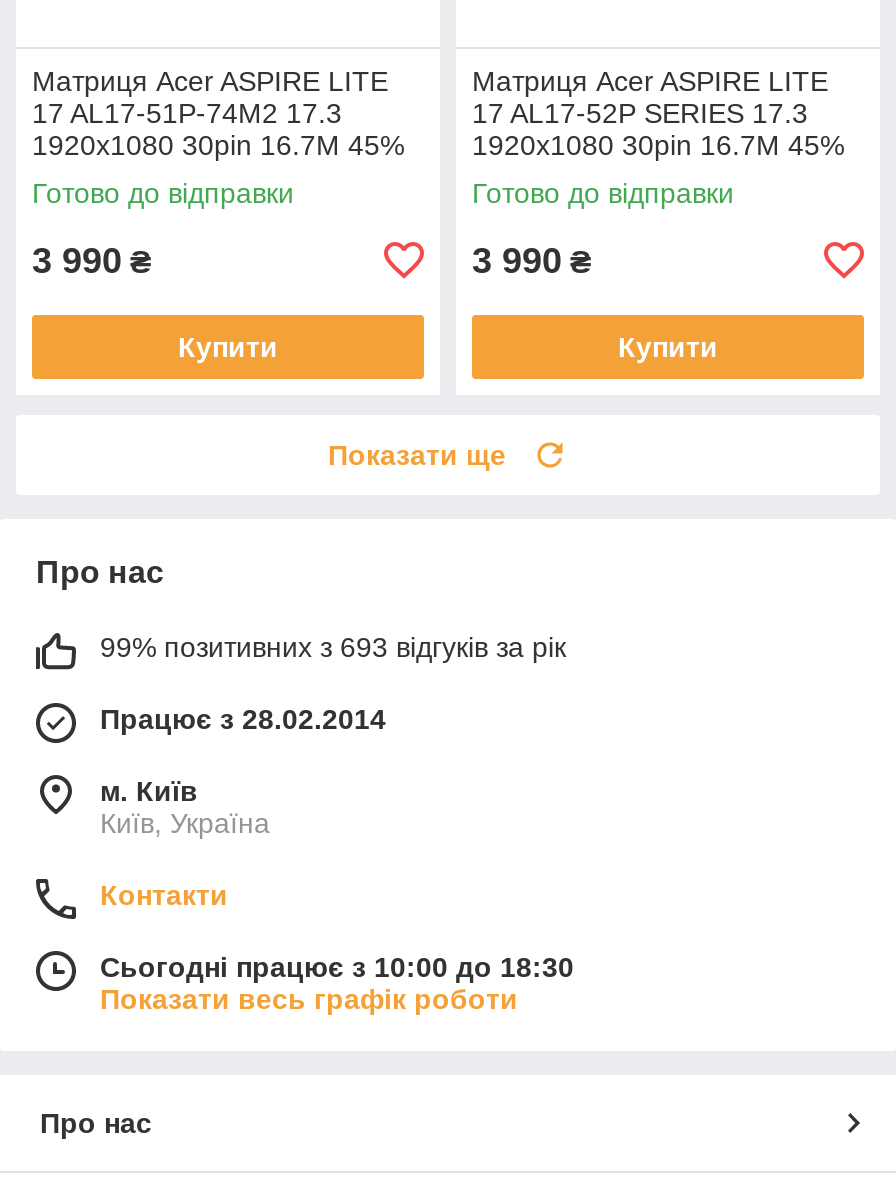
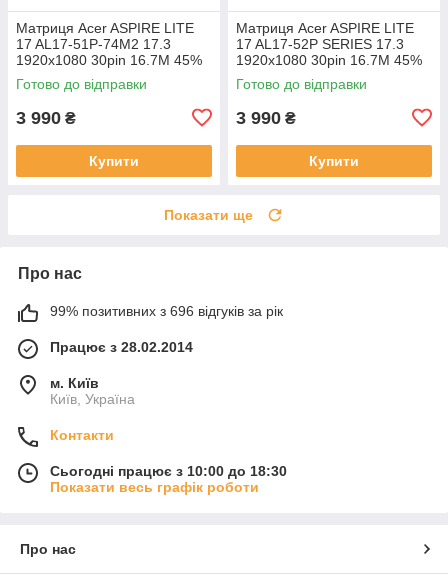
[100,631,566,663] 99% позитивних з 693 відгуків за рік -> [50,303,283,319] 99% позитивних з 696 відгуків за рік

